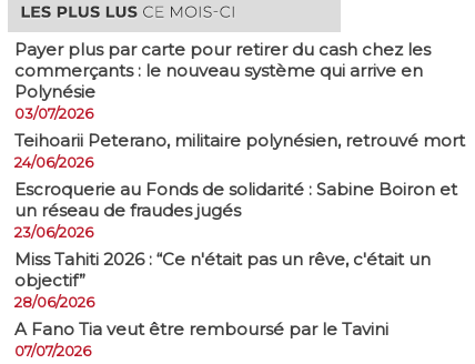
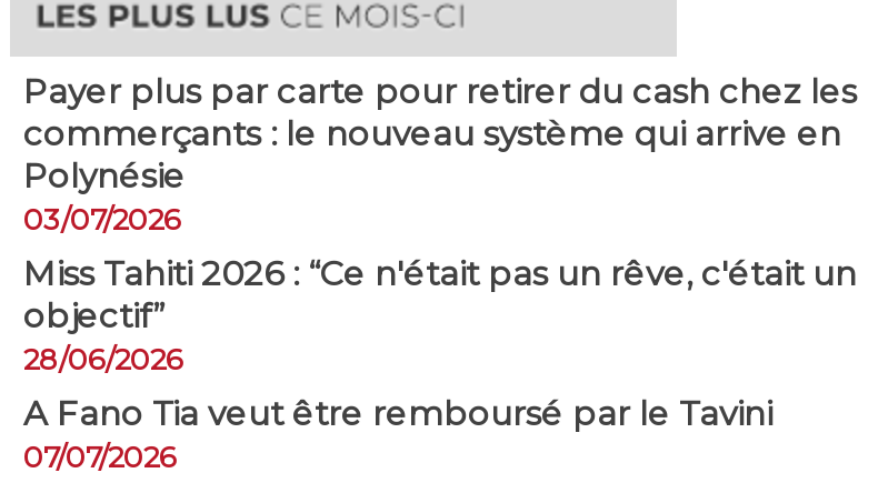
[14,130,465,241] Teihoarii Peterano, militaire polynésien, retrouvé mort | 24/06/2026 | Escroquerie au Fonds de solidarité : Sabine Boiron et | un réseau de fraudes jugés | 23/06/2026 -> none

